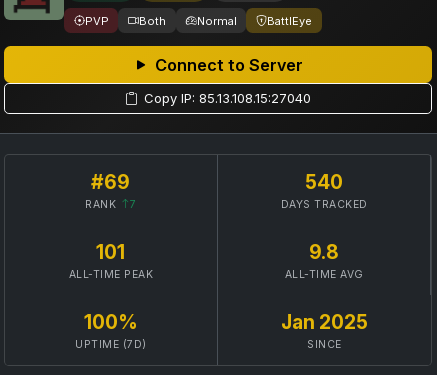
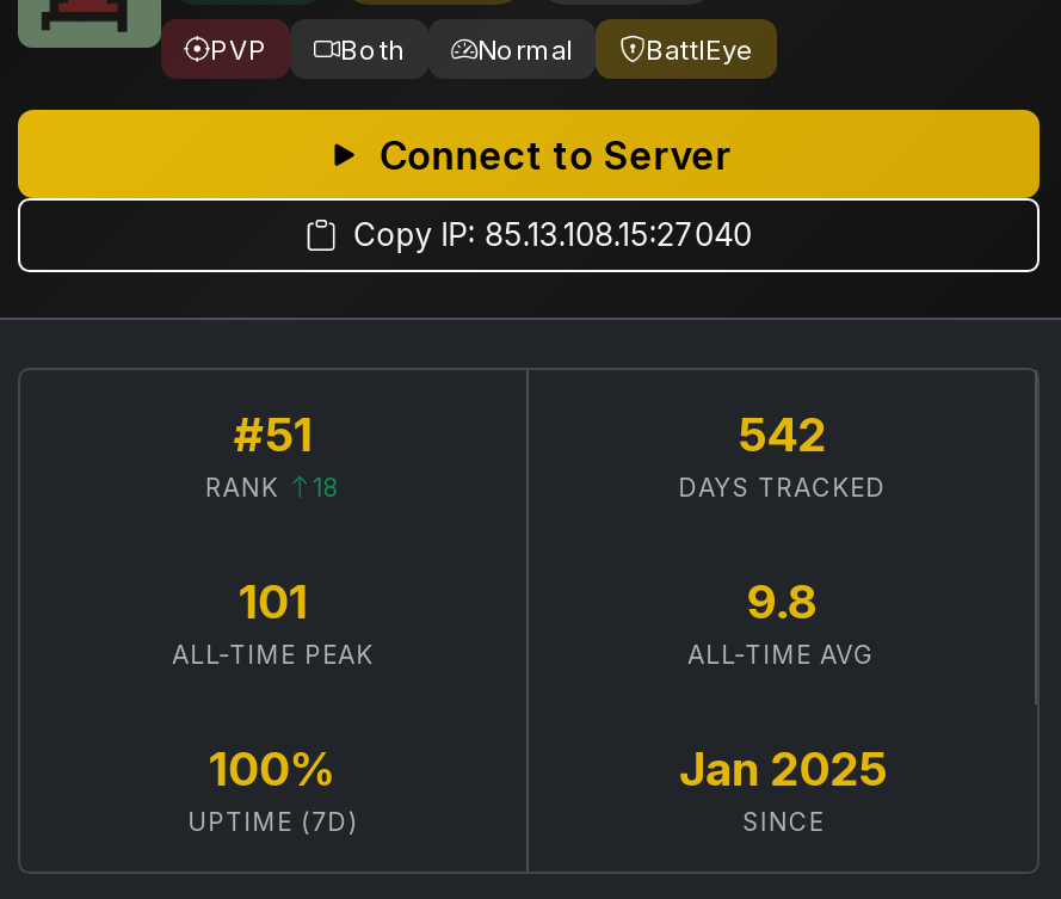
[91,170,130,194] #69 -> [234,406,312,463] #51
[305,170,343,194] 540 -> [738,406,826,463] 542
[85,198,137,211] RANK 7 -> [205,473,341,504] RANK 18

